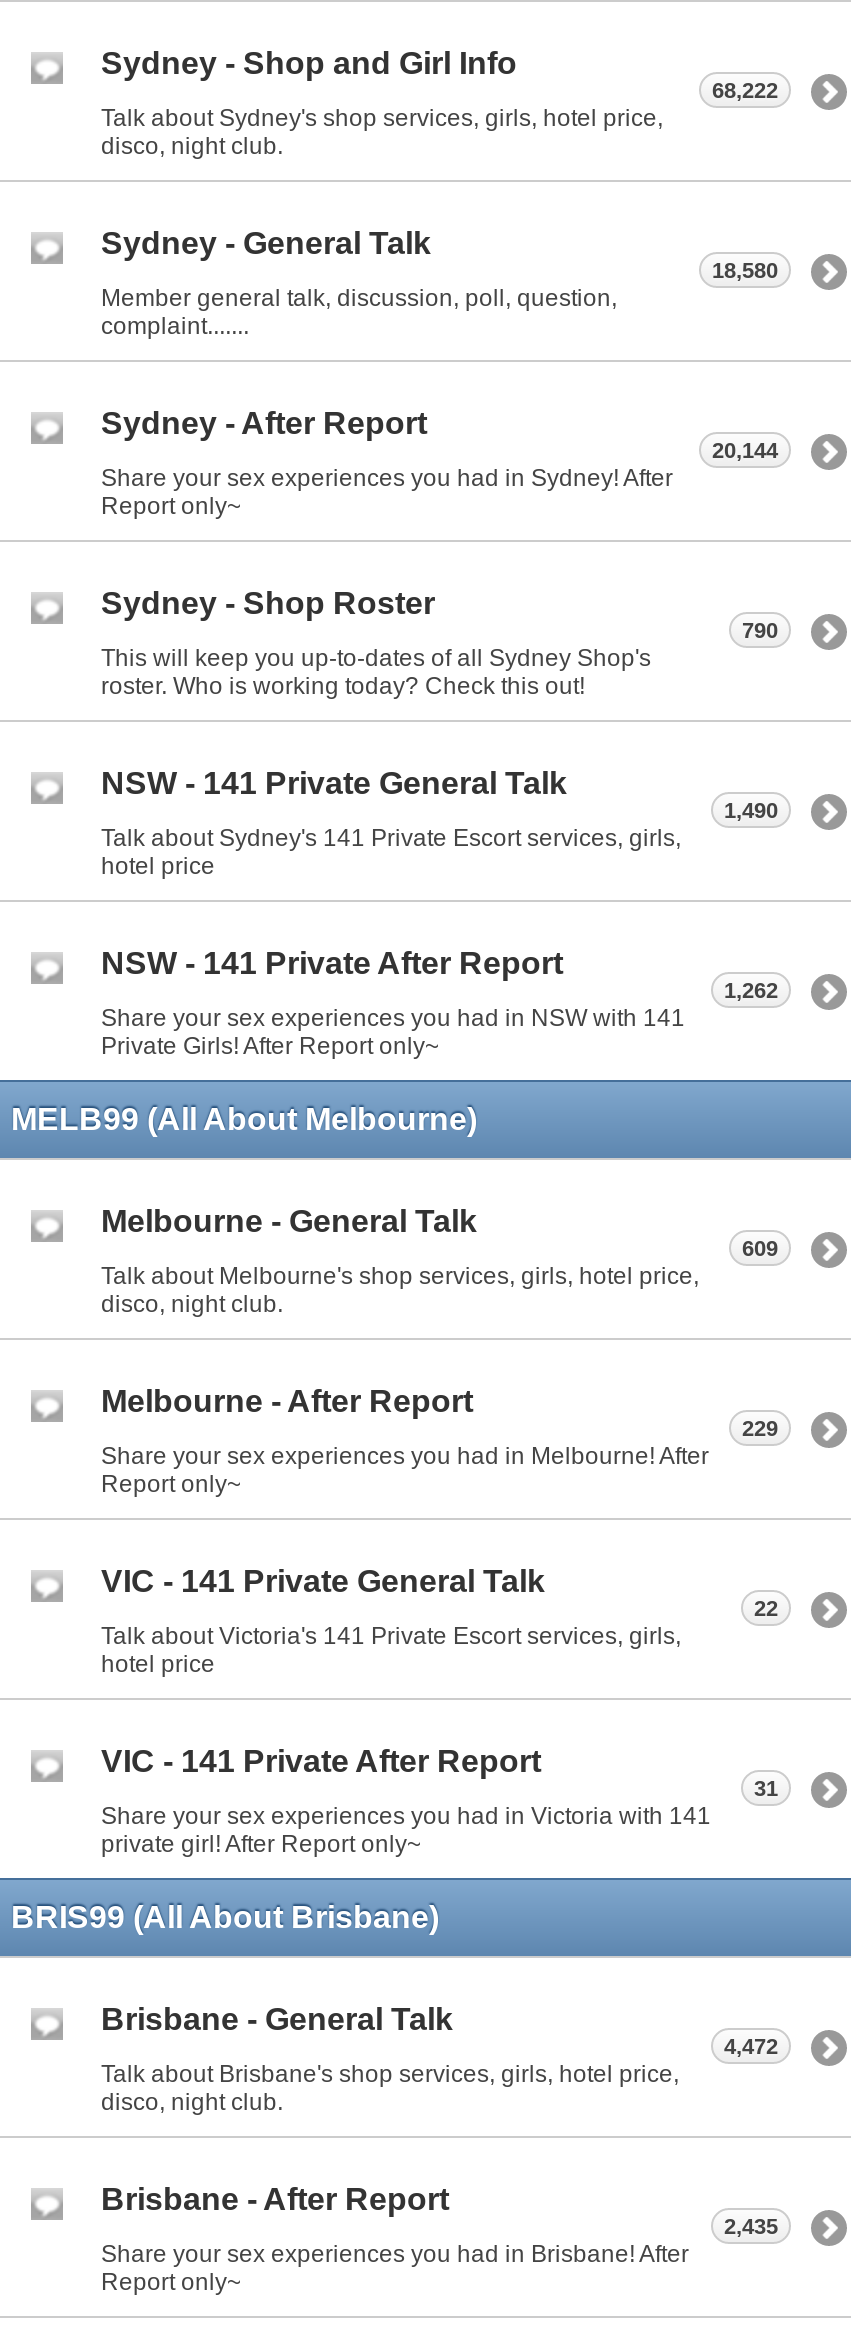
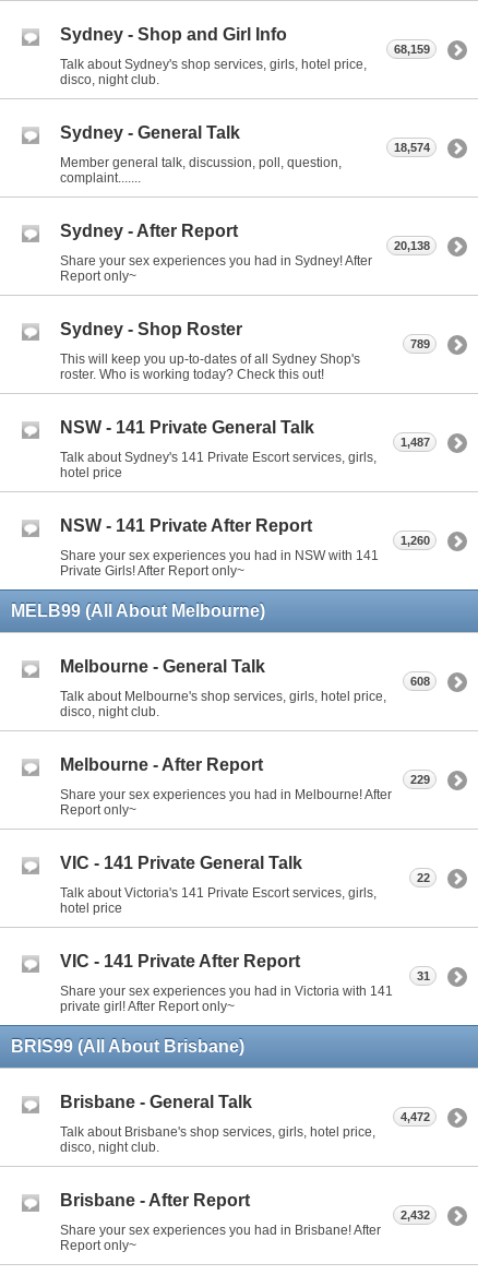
[712,78,778,102] 68,222 -> [393,43,429,56] 68,159
[712,258,778,282] 18,580 -> [393,141,429,154] 18,574
[712,438,778,462] 20,144 -> [393,239,429,252] 20,138
[742,618,778,642] 790 -> [410,337,429,351] 789
[724,798,778,822] 1,490 -> [400,436,429,449] 1,487
[724,978,778,1002] 1,262 -> [400,534,429,547] 1,260
[742,1236,778,1260] 609 -> [410,675,429,688] 608
[724,2214,778,2238] 2,435 -> [400,1209,429,1222] 2,432

